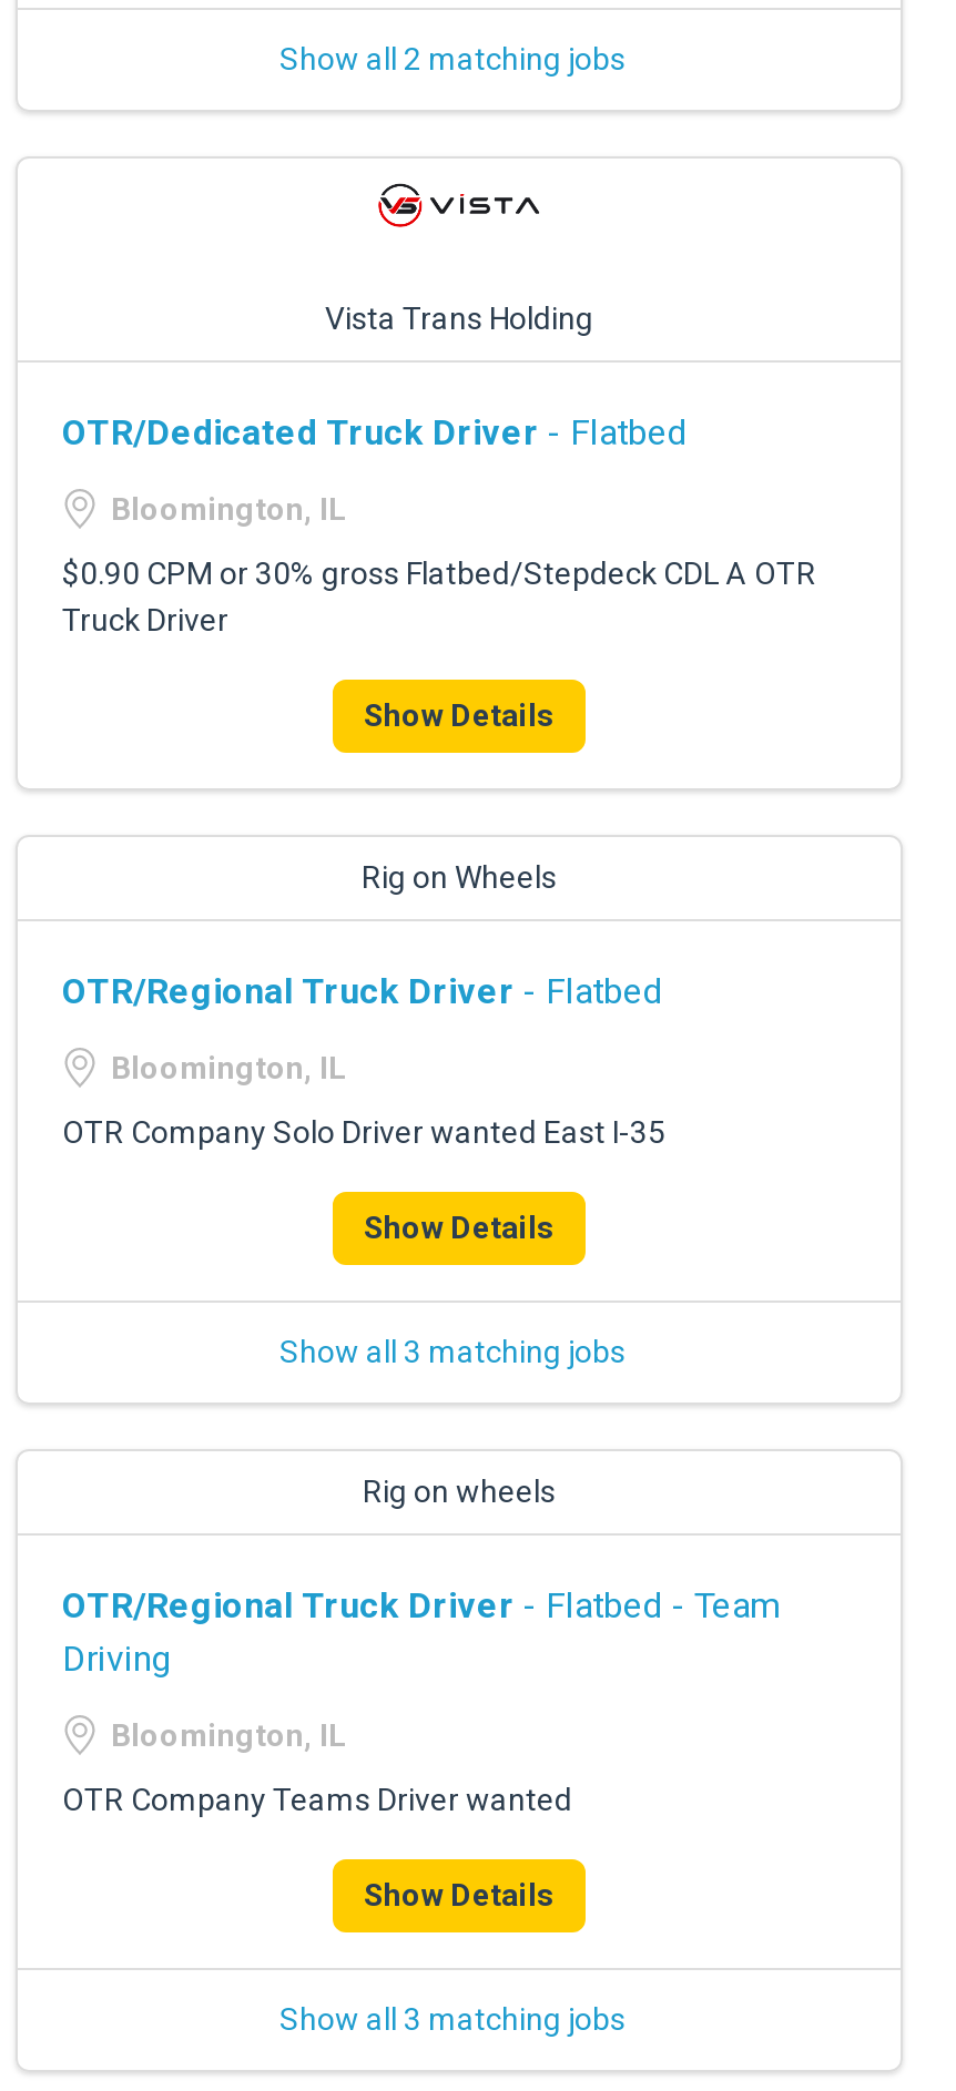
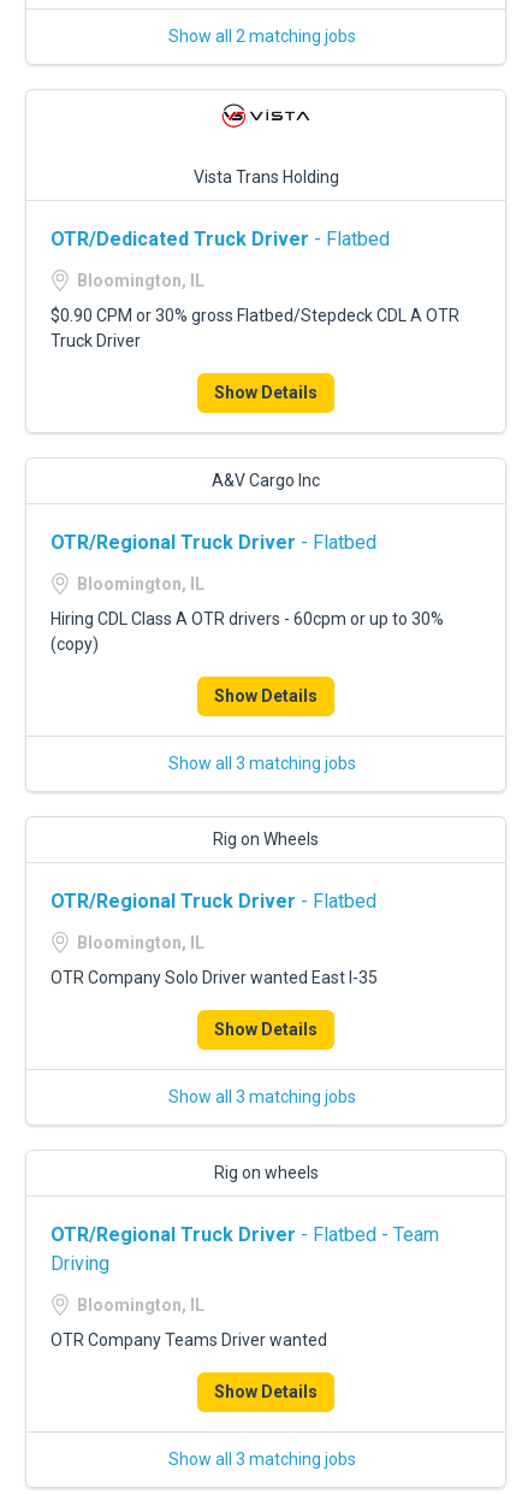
none -> [51,471,444,773] A&V Cargo Inc | OTR/Regional Truck Driver - Flatbed | Bloomington, IL | Hiring CDL Class A OTR drivers - 60cpm or up to 30% | (copy) | Show Details | Show all 3 matching jobs

